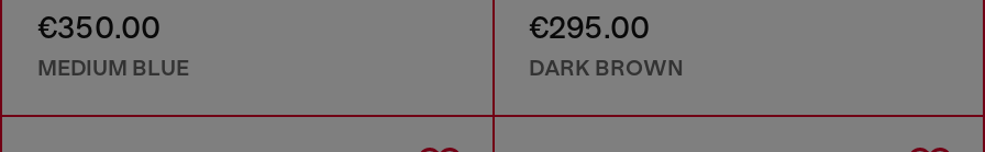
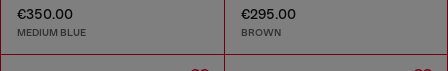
[529,53,683,82] DARK BROWN -> [240,26,280,39] BROWN

